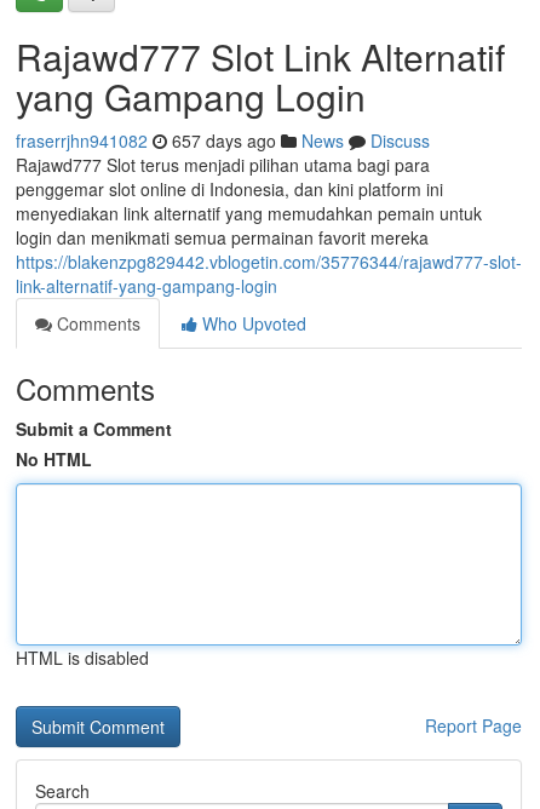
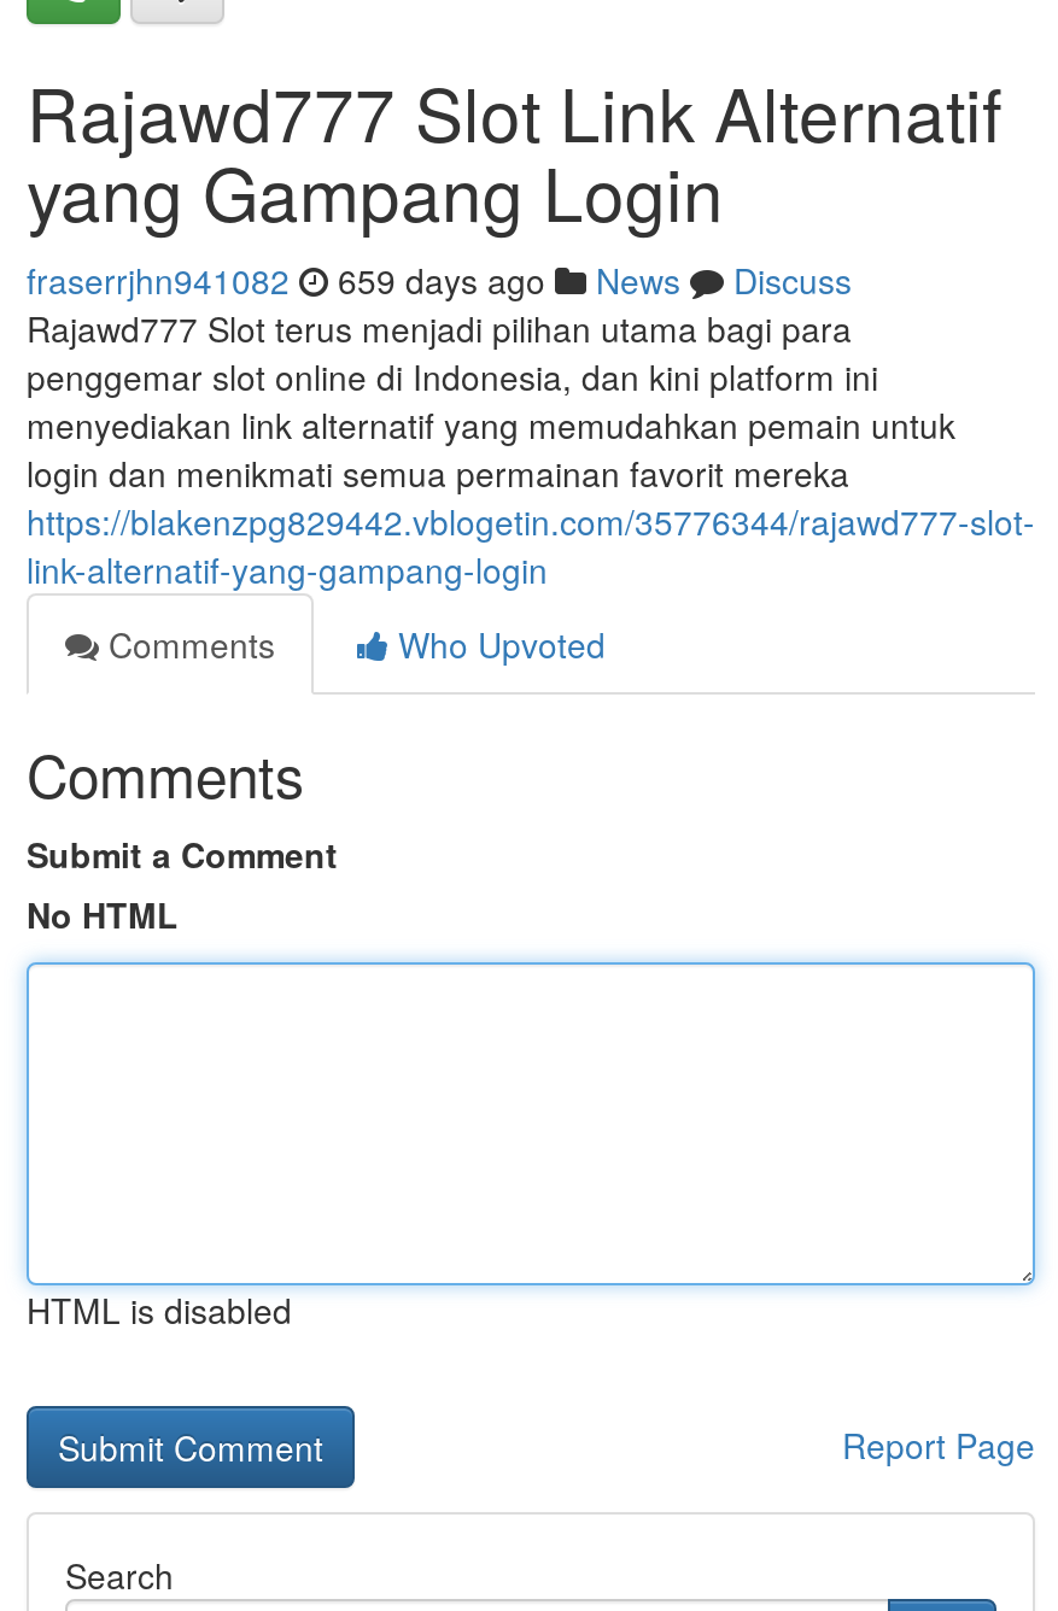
[16,128,430,153] fraserrjhn941082 657 days ago News Discuss -> [27,256,852,304] fraserrjhn941082 659 days ago News Discuss

